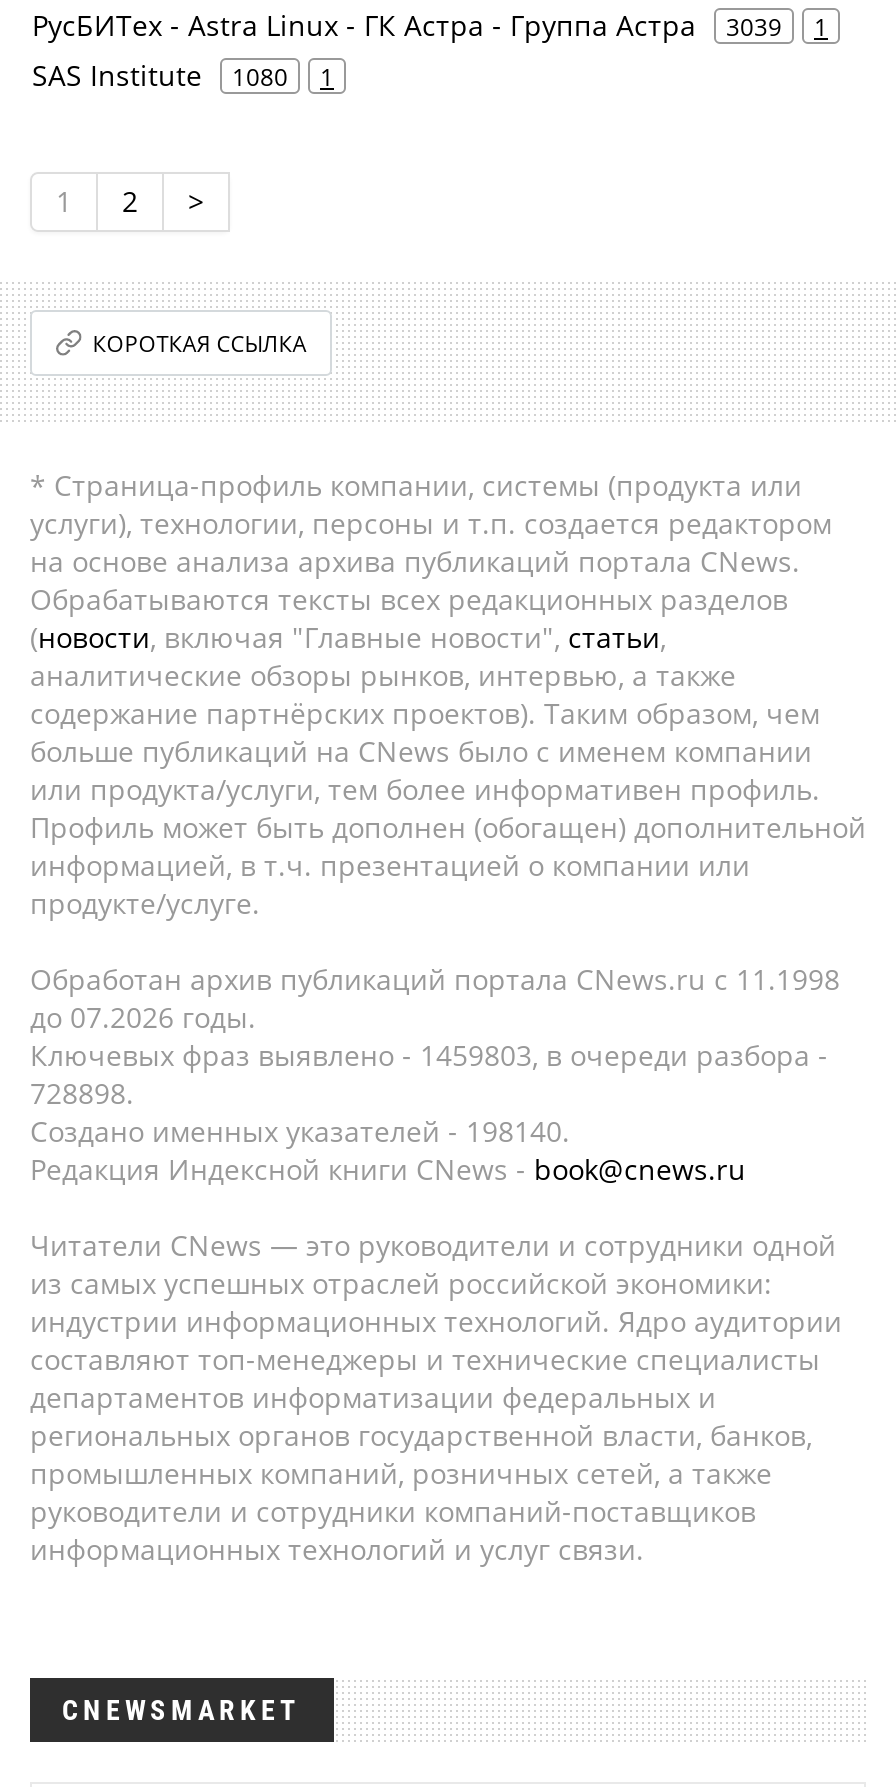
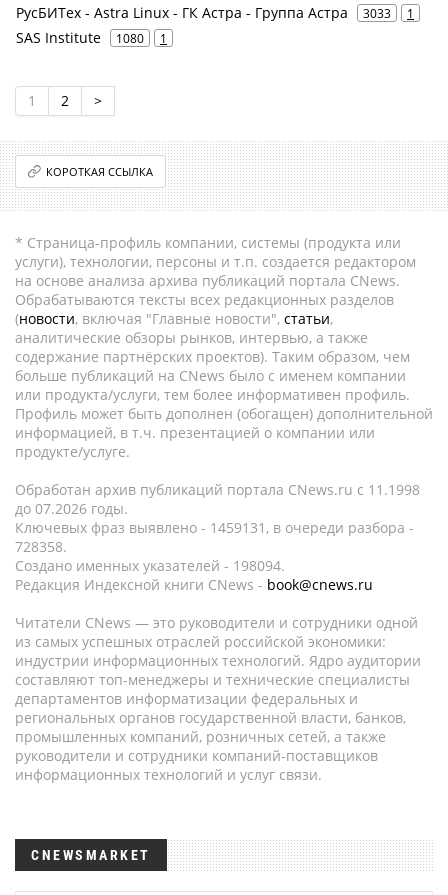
[32,6,828,44] РусБИТех - Astra Linux - ГК Астра - Группа Астра 3039 1 -> [16,3,414,22] РусБИТех - Astra Linux - ГК Астра - Группа Астра 3033 1
[30,1036,828,1074] Ключевых фраз выявлено - 1459803, в очереди разбора - -> [15,518,414,537] Ключевых фраз выявлено - 1459131, в очереди разбора -
[30,1074,134,1112] 728898. -> [15,537,67,556] 728358.
[30,1112,570,1150] Создано именных указателей - 198140. -> [15,556,285,575] Создано именных указателей - 198094.

